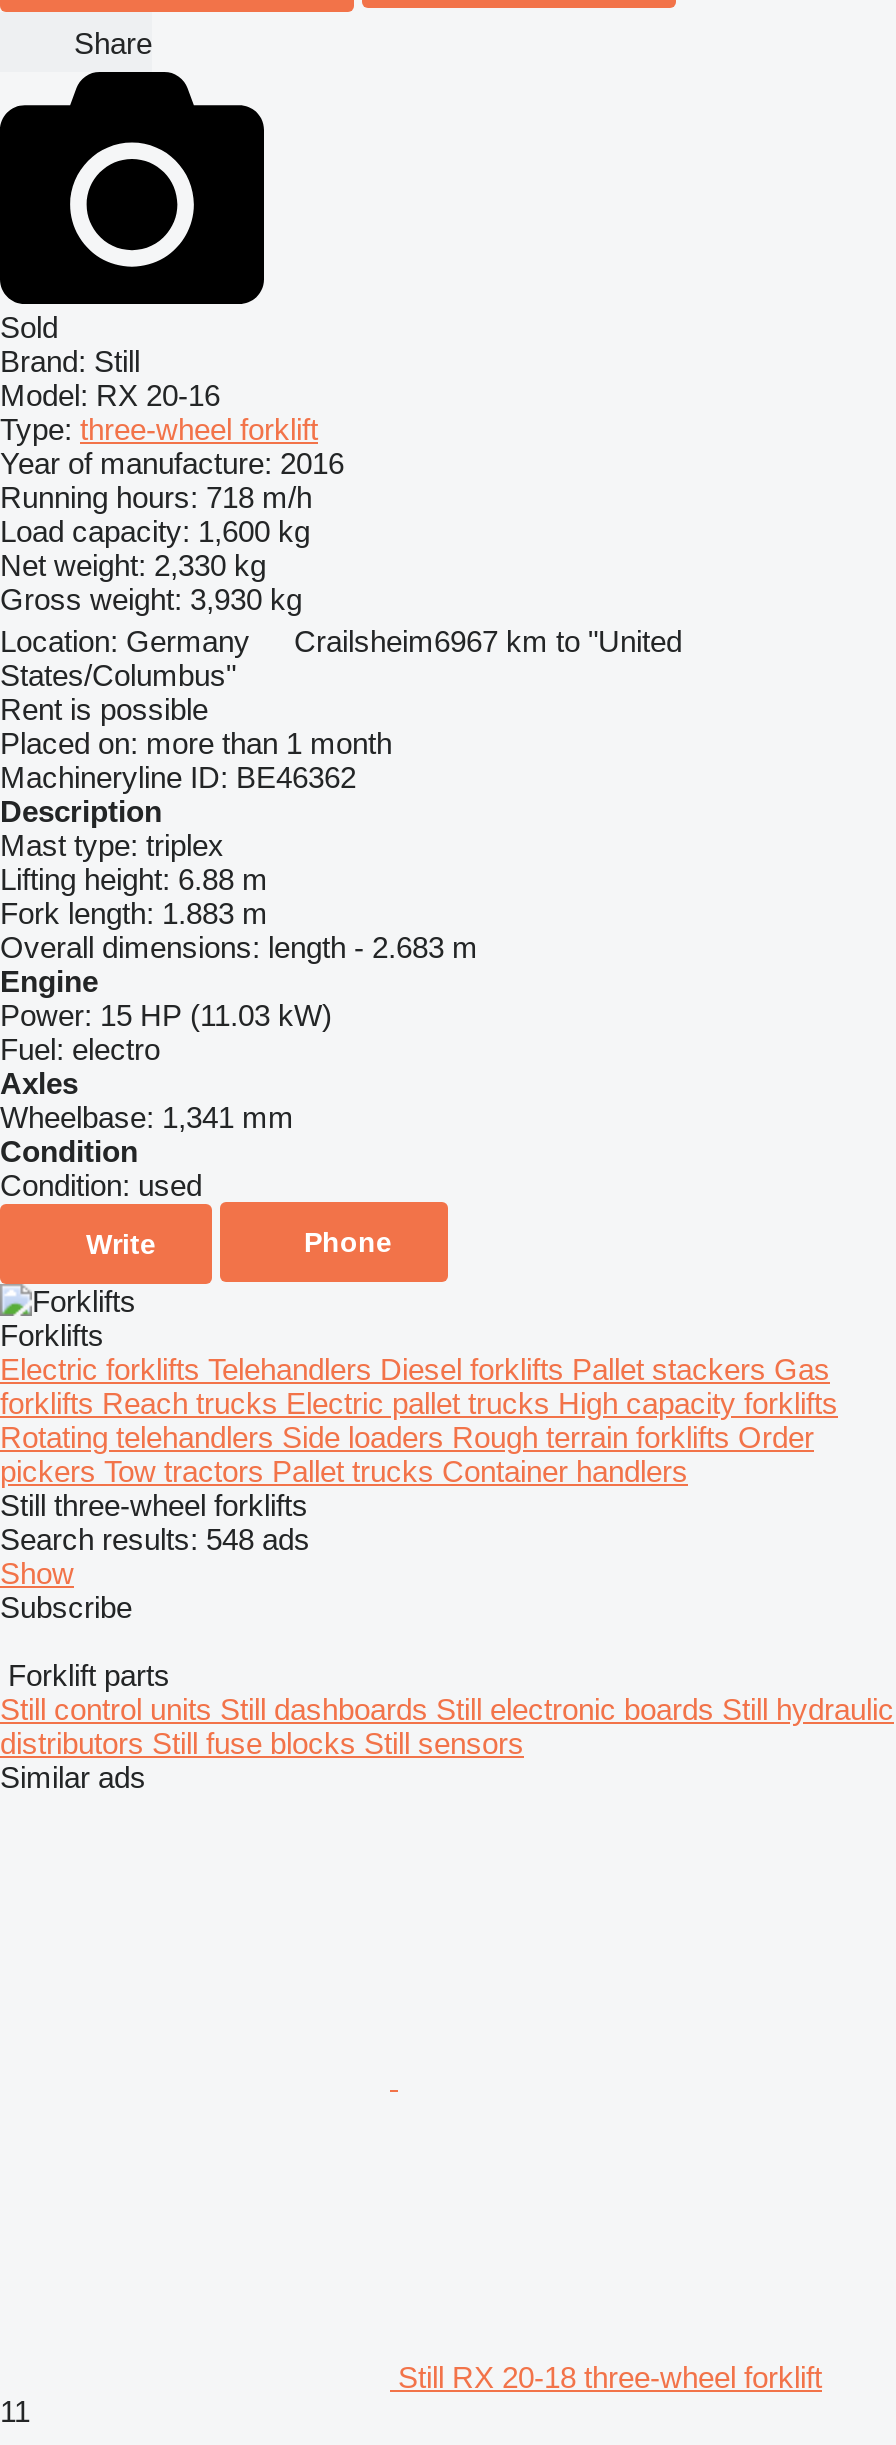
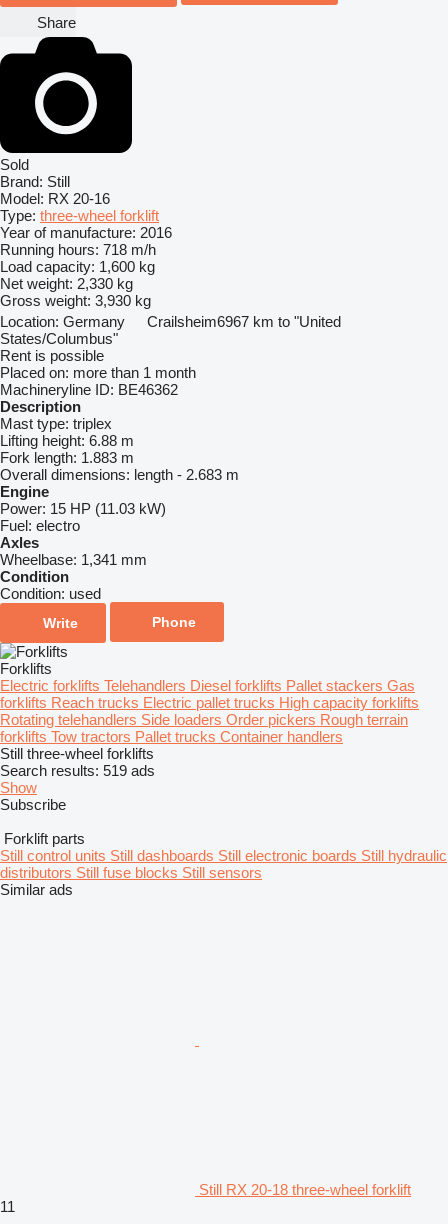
[0,1420,814,1454] Rotating telehandlers Side loaders Rough terrain forklifts Order -> [0,711,408,728] Rotating telehandlers Side loaders Order pickers Rough terrain
[0,1454,688,1488] pickersTow tractors Pallet trucks Container handlers -> [0,728,343,745] forkliftsTow tractors Pallet trucks Container handlers
[0,1522,310,1556] Search results: 548 ads -> [0,762,155,779] Search results: 519 ads

